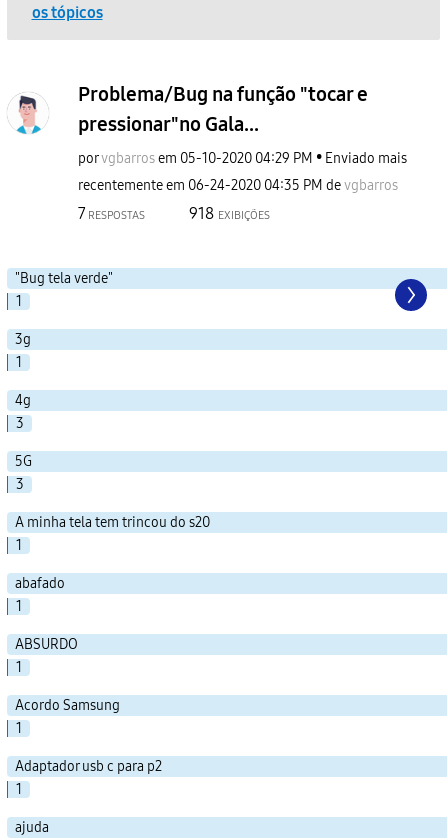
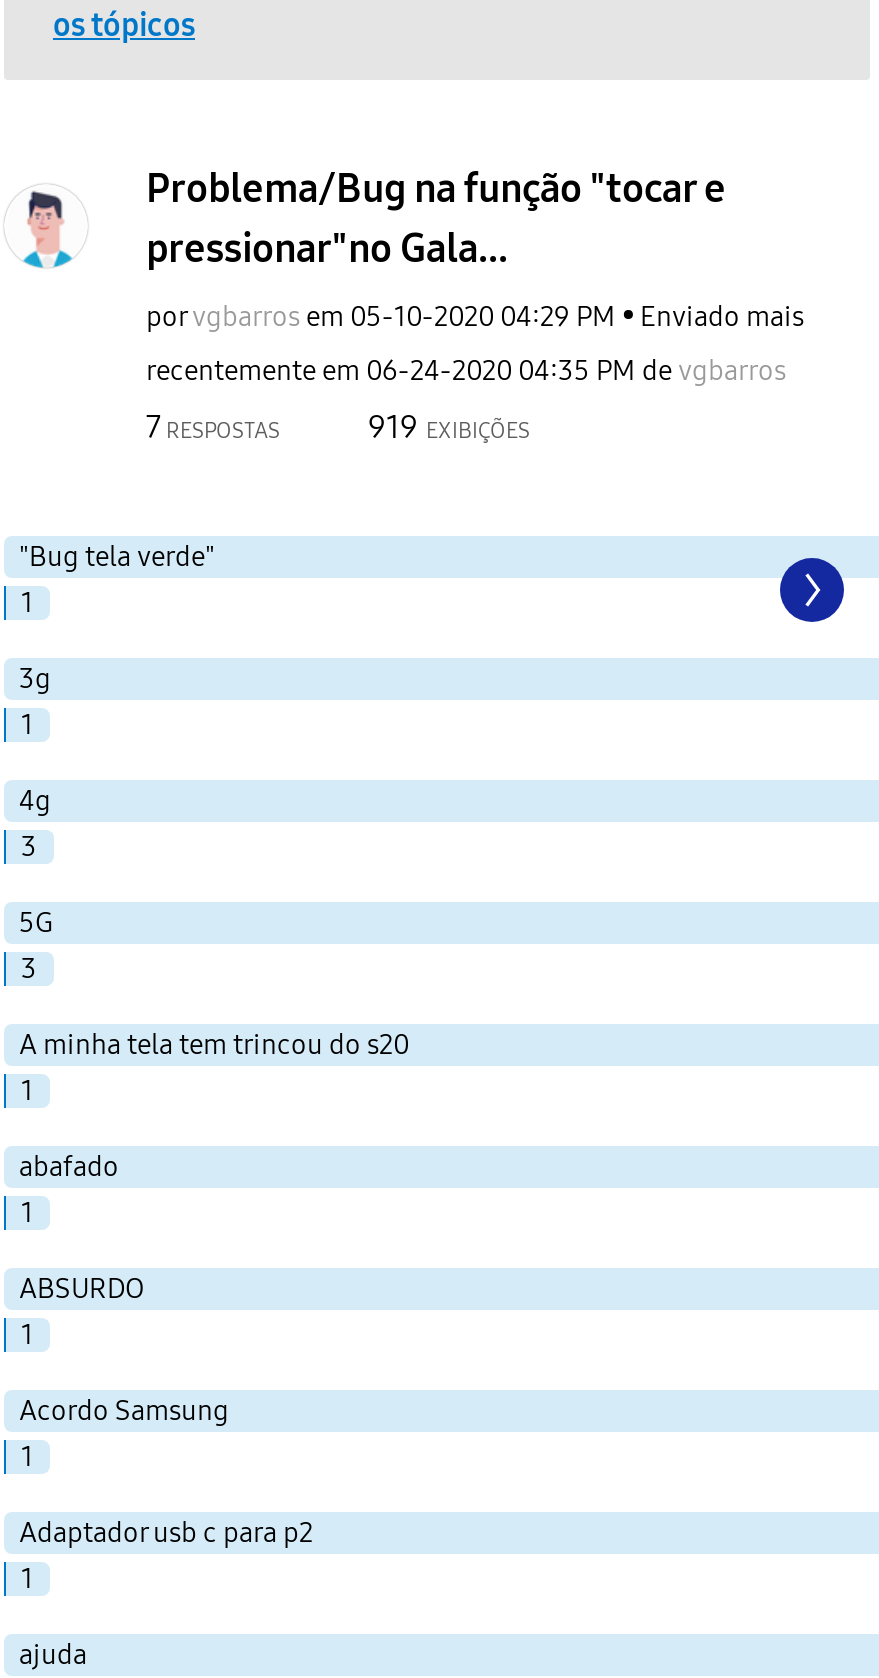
[189,204,270,223] 918 EXIBIÇÕES -> [368,409,530,447] 919 EXIBIÇÕES

